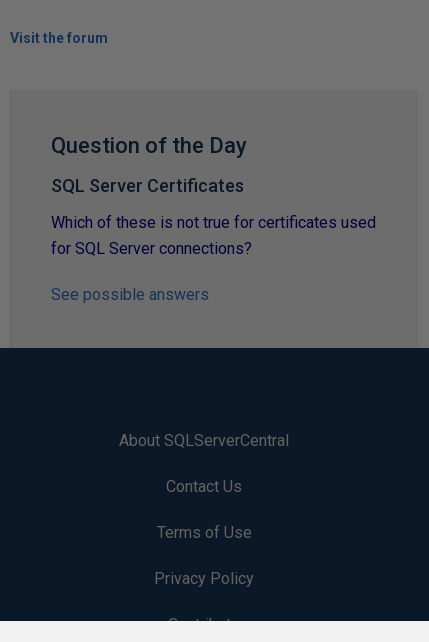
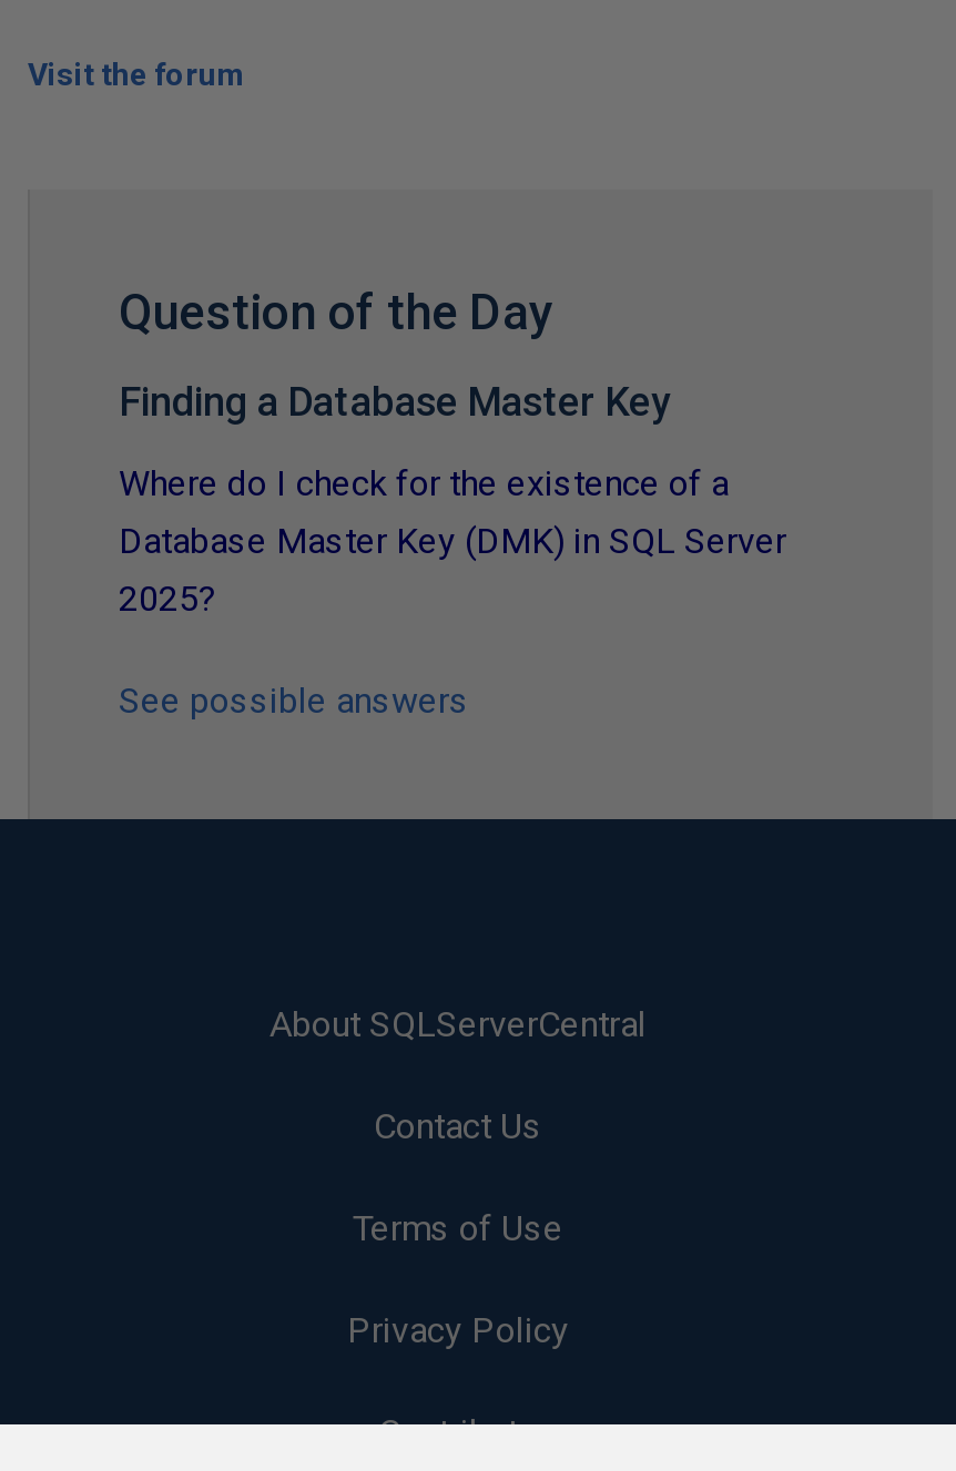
[51,175,244,196] SQL Server Certificates -> [119,378,671,425] Finding a Database Master Key
[51,213,376,258] Which of these is not true for certificates used | for SQL Server connections? -> [119,462,786,620] Where do I check for the existence of a | Database Master Key (DMK) in SQL Server | 2025?

